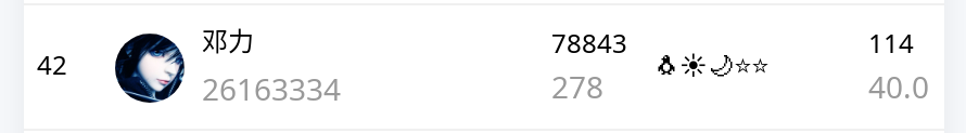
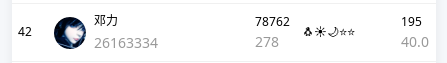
[551,25,627,62] 78843 -> [255,13,290,30] 78762
[868,25,914,62] 114 -> [401,13,422,30] 195

